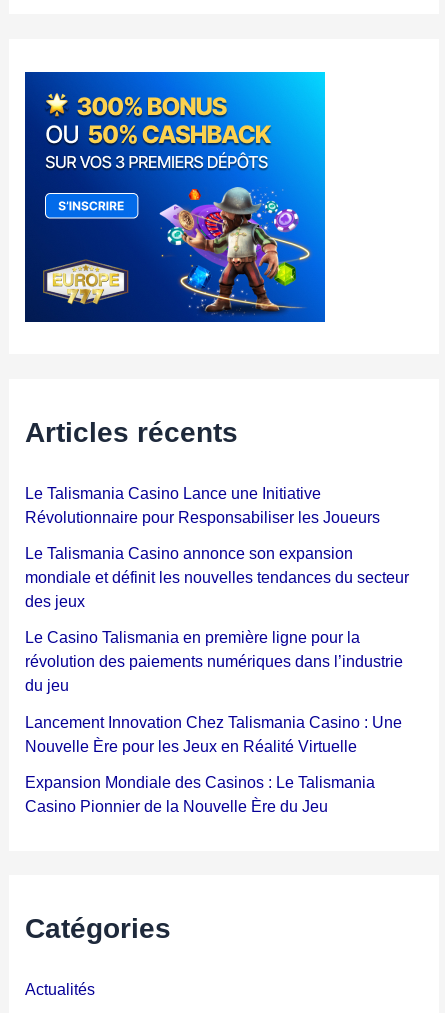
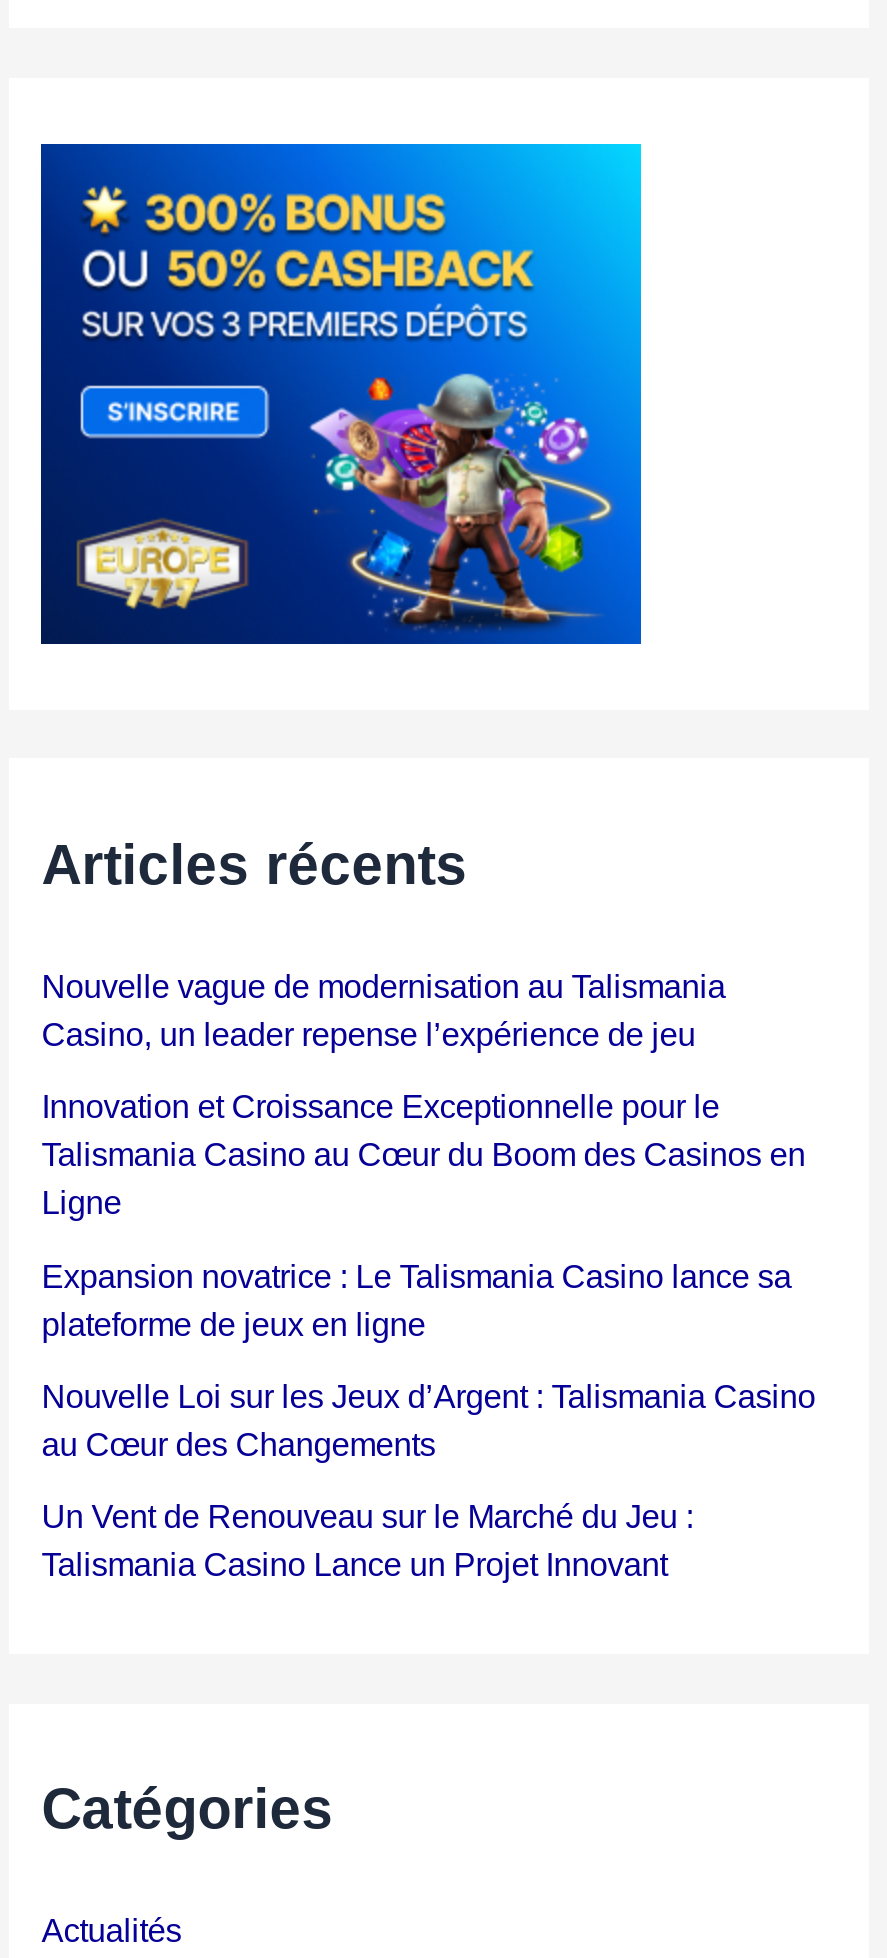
[25,484,380,526] Le Talismania Casino Lance une Initiative | Révolutionnaire pour Responsabiliser les Joueurs -> [42,968,726,1052] Nouvelle vague de modernisation au Talismania | Casino, un leader repense l’expérience de jeu
[25,544,409,610] Le Talismania Casino annonce son expansion | mondiale et définit les nouvelles tendances du secteur | des jeux -> [42,1088,806,1220] Innovation et Croissance Exceptionnelle pour le | Talismania Casino au Cœur du Boom des Casinos en | Ligne
[25,628,403,694] Le Casino Talismania en première ligne pour la | révolution des paiements numériques dans l’industrie | du jeu -> [42,1257,792,1341] Expansion novatrice : Le Talismania Casino lance sa | plateforme de jeux en ligne
[25,713,402,755] Lancement Innovation Chez Talismania Casino : Une | Nouvelle Ère pour les Jeux en Réalité Virtuelle -> [42,1377,816,1461] Nouvelle Loi sur les Jeux d’Argent : Talismania Casino | au Cœur des Changements
[25,773,375,815] Expansion Mondiale des Casinos : Le Talismania | Casino Pionnier de la Nouvelle Ère du Jeu -> [42,1498,694,1582] Un Vent de Renouveau sur le Marché du Jeu : | Talismania Casino Lance un Projet Innovant

